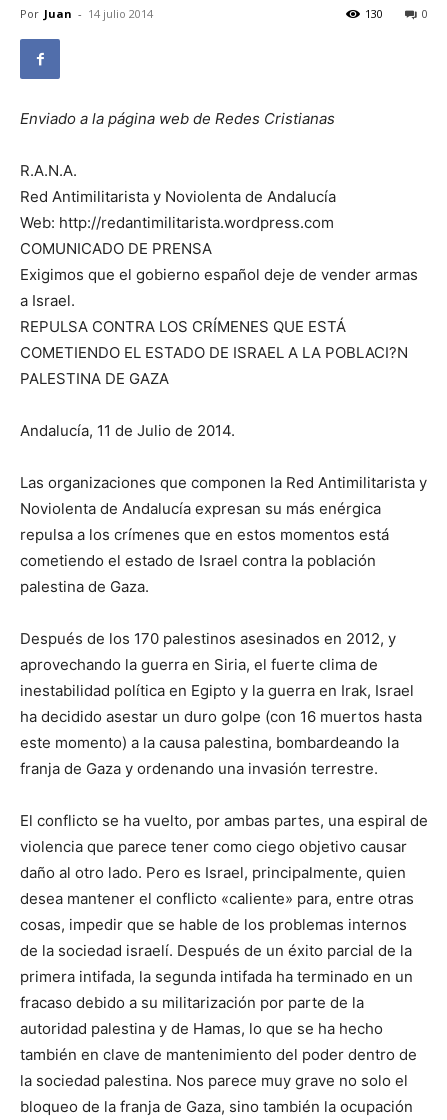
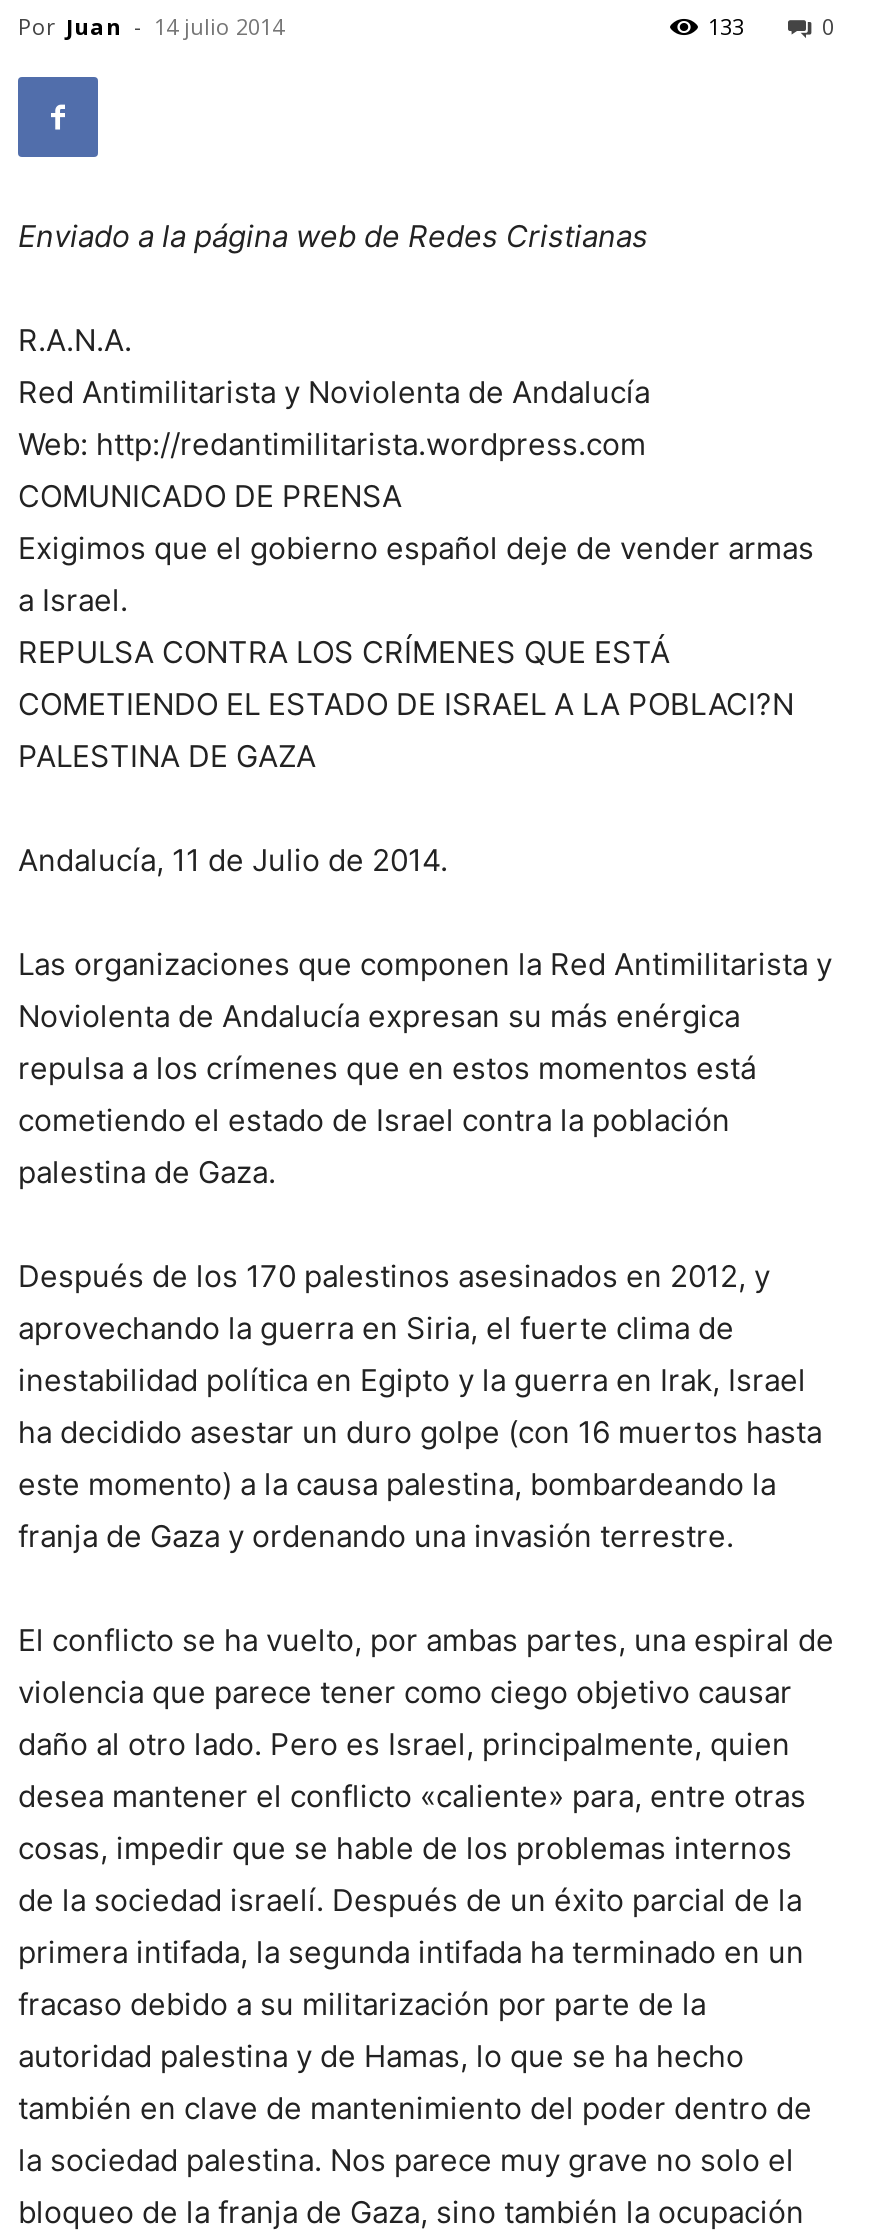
[365,6,383,21] 130 -> [708,12,744,42] 133

